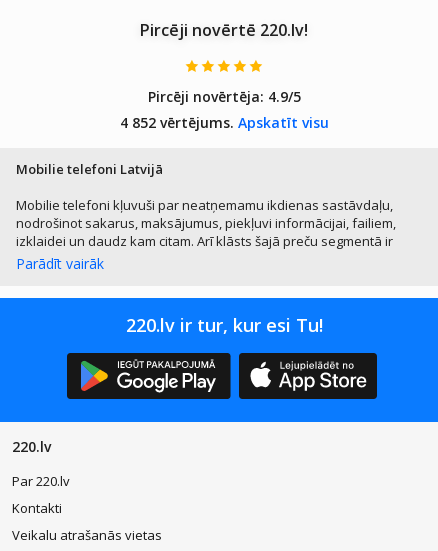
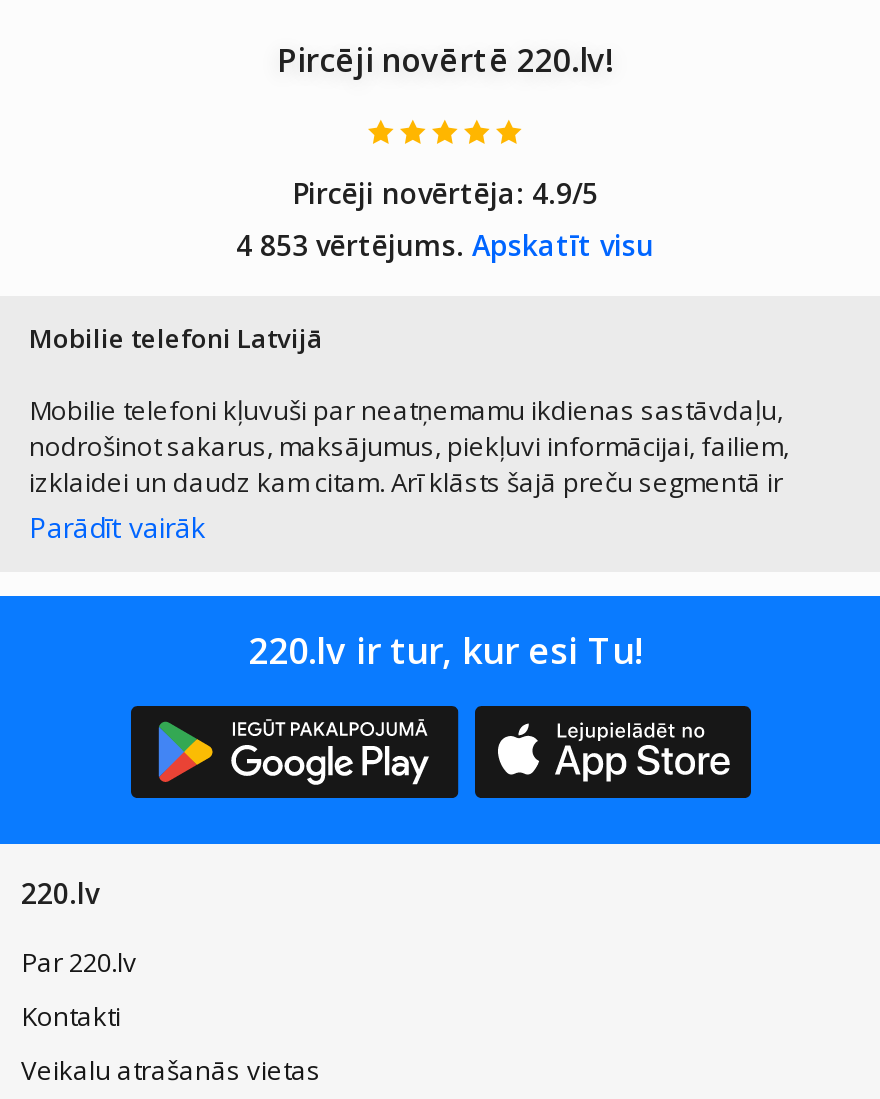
[119,113,328,132] 4 852 vērtējums. Apskatīt visu -> [236,226,654,264] 4 853 vērtējums. Apskatīt visu

